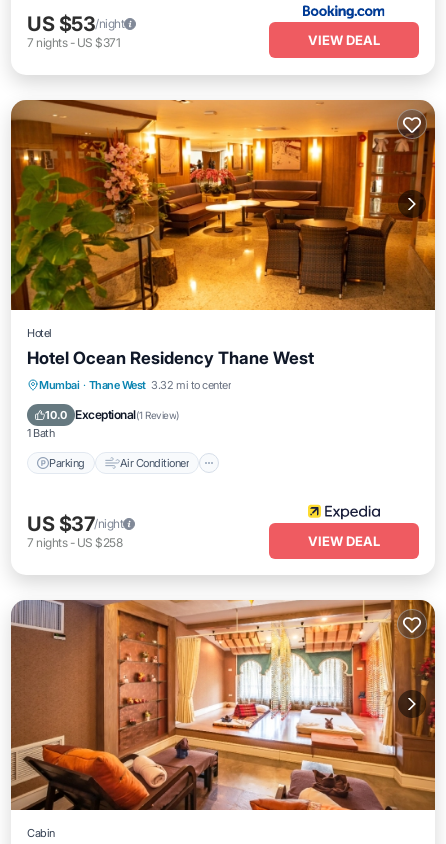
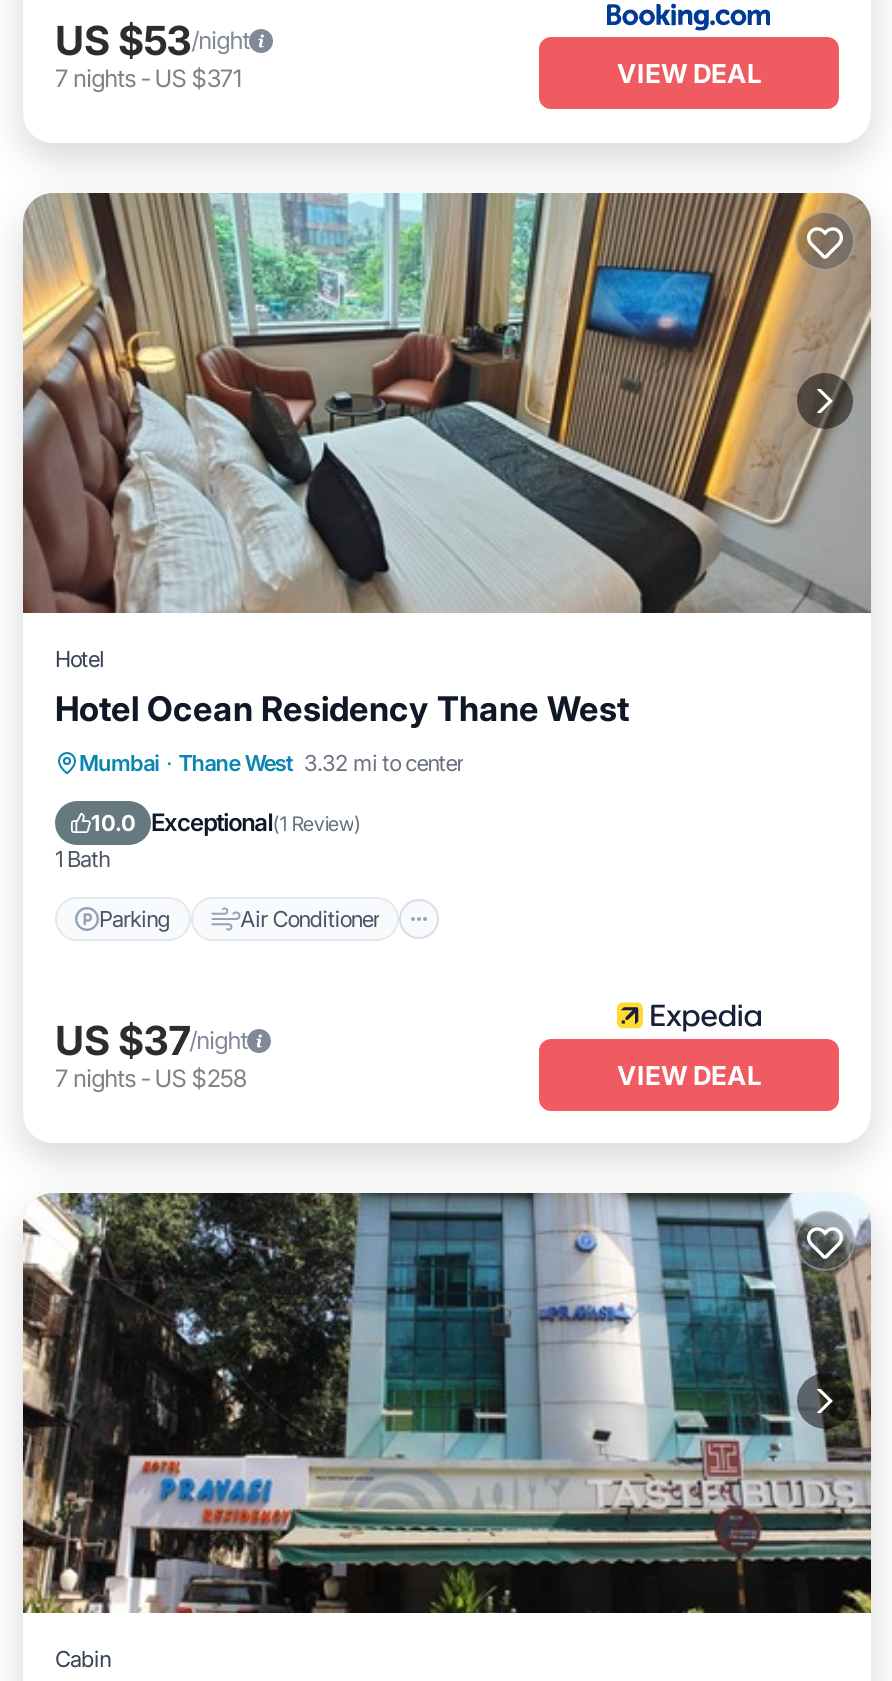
[10,99,436,311] [image] -> [21,191,873,615] [image]
[10,599,436,811] [image] -> [21,1191,873,1615] [image]

